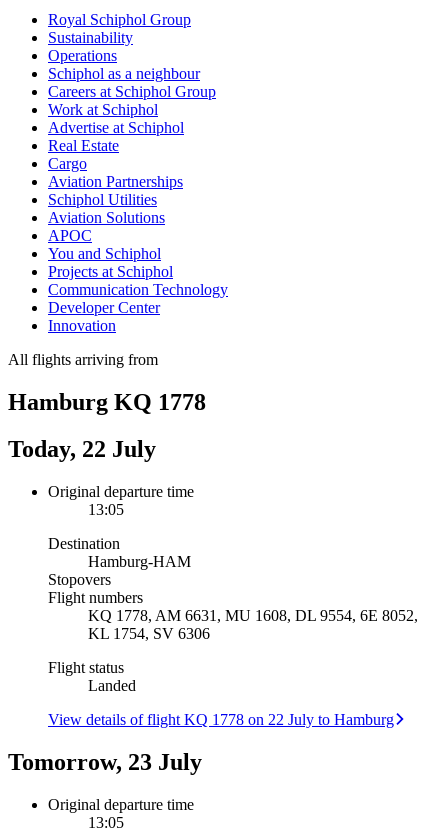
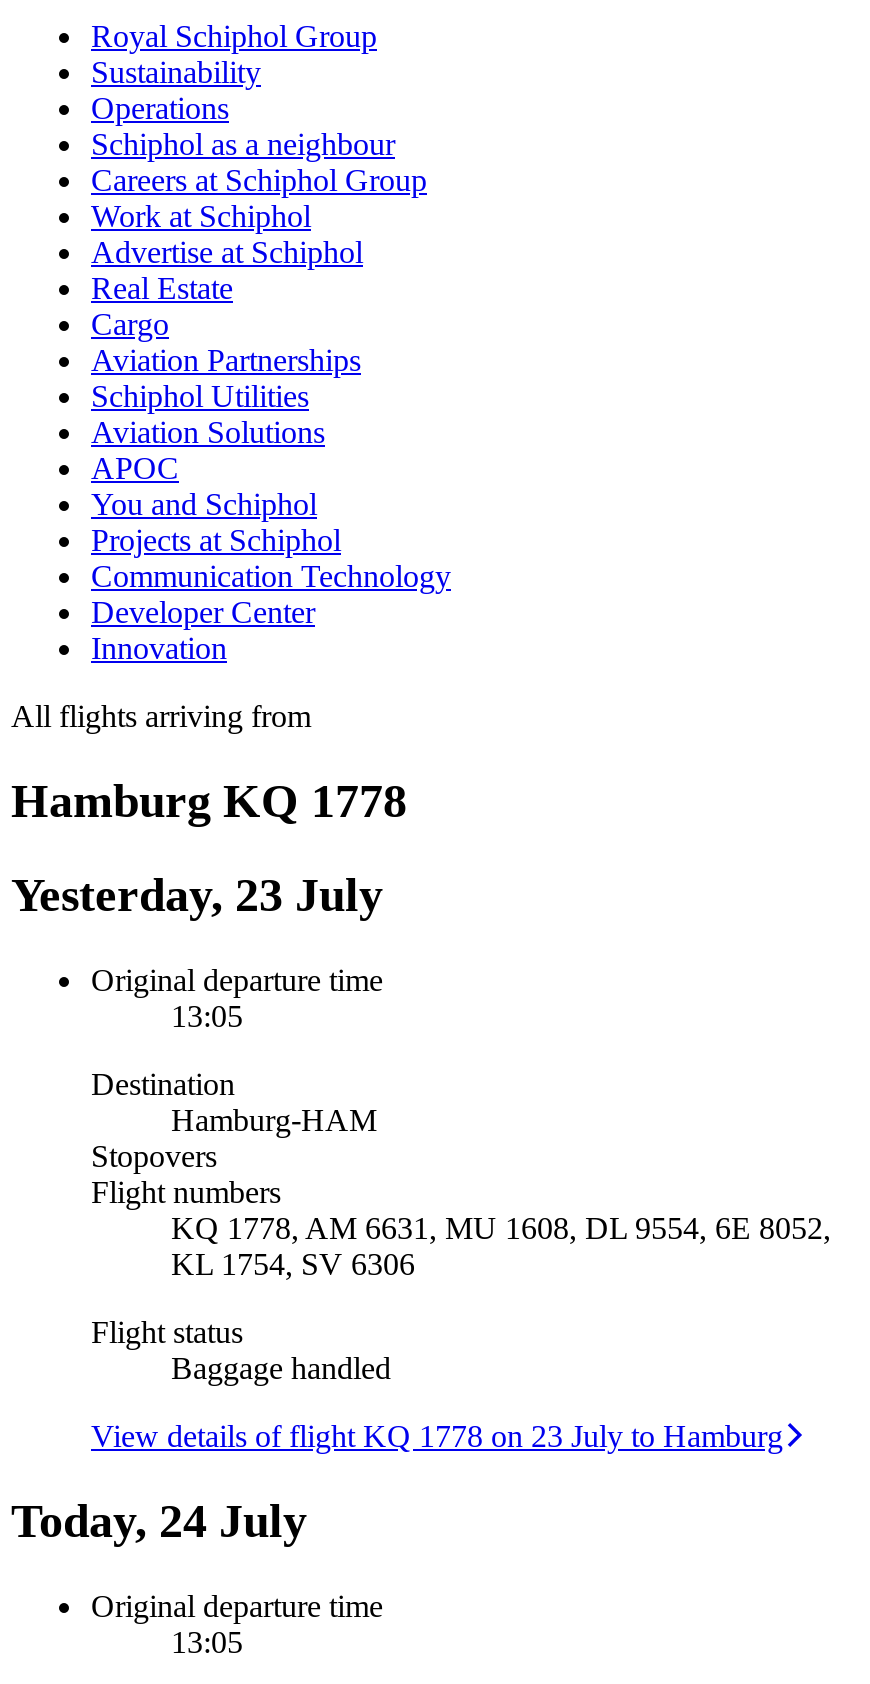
[8,436,156,462] Today, 22 July -> [11,869,383,921] Yesterday, 23 July
[88,677,136,694] Landed -> [171,1350,391,1384] Baggage handled
[48,711,394,728] View details of flight KQ 1778 on 22 July to Hamburg -> [91,1418,783,1452] View details of flight KQ 1778 on 23 July to Hamburg
[8,749,202,775] Tomorrow, 23 July -> [11,1494,307,1546] Today, 24 July

